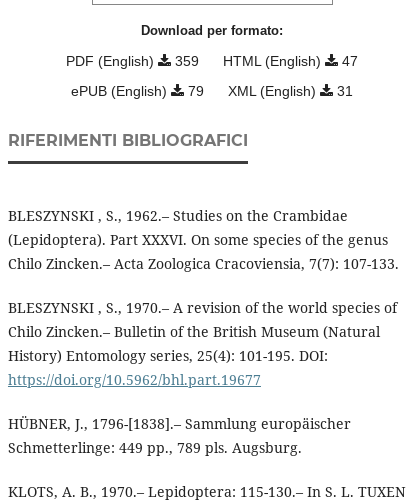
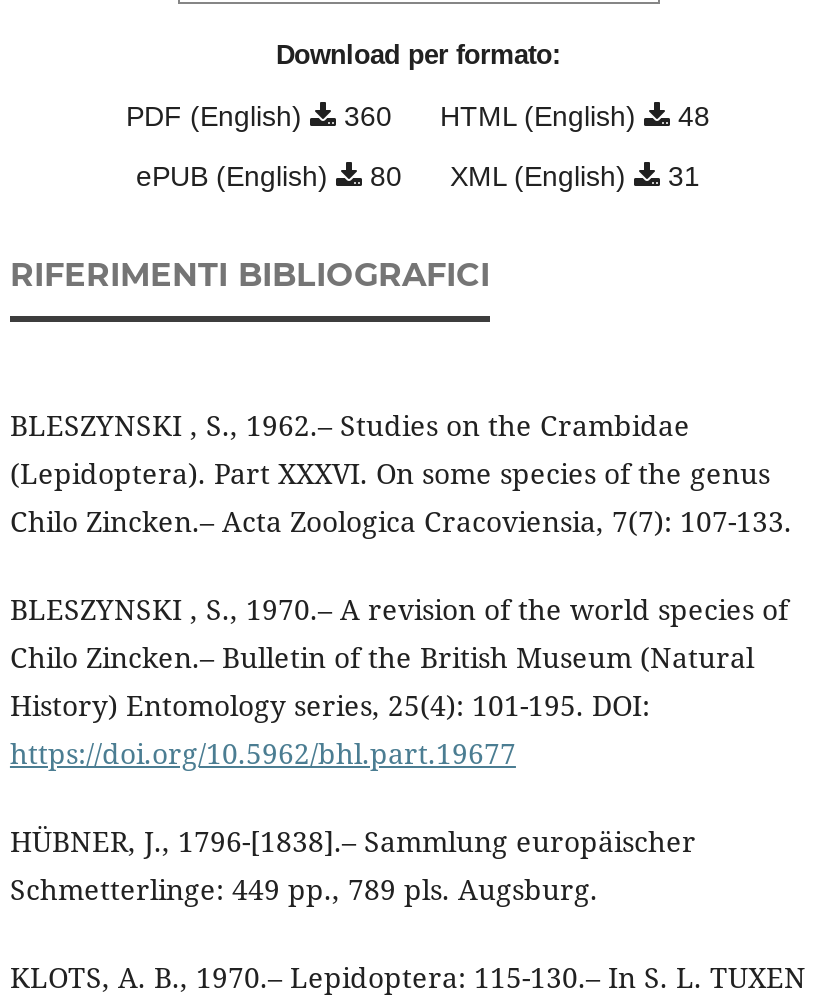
[171,53,199,69] 359 -> [336,101,392,133] 360
[338,53,358,69] 47 -> [670,101,710,133] 48
[71,83,353,99] ePUB (English) 79 XML (English) 31 -> [136,161,700,193] ePUB (English) 80 XML (English) 31

